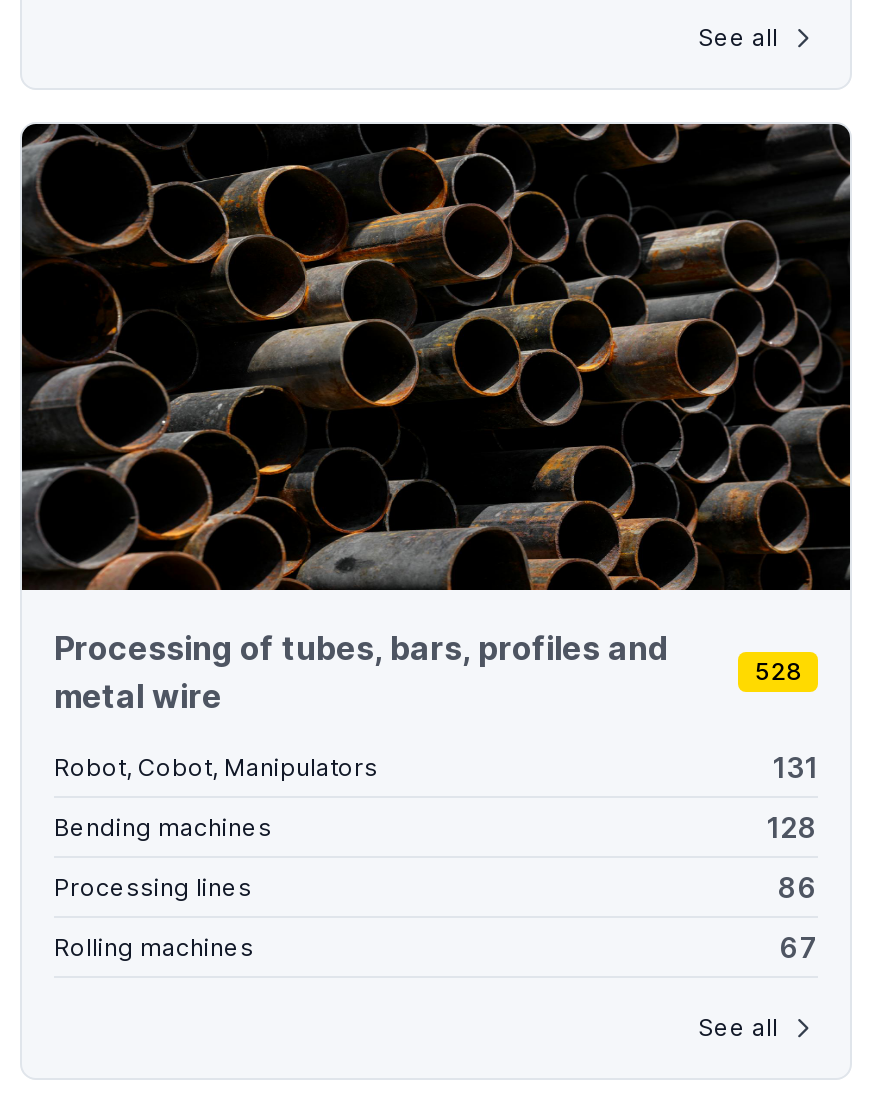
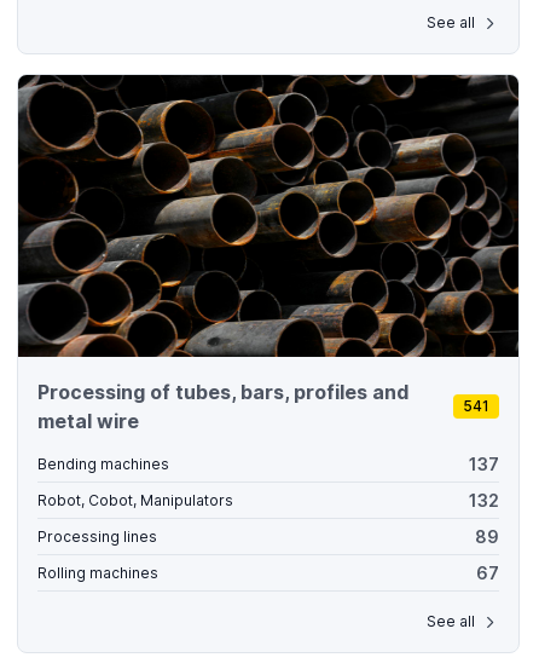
[754,656,818,784] 528 | 131 -> [463,397,490,415] 541
moved [54,751,378,781] -> [37,491,233,509]: Robot, Cobot, Manipulators
moved [54,811,272,841] -> [37,455,169,473]: Bending machines
[766,810,818,844] 128 -> [469,454,499,511] 137 | 132
[778,870,818,904] 86 -> [475,526,499,547] 89

